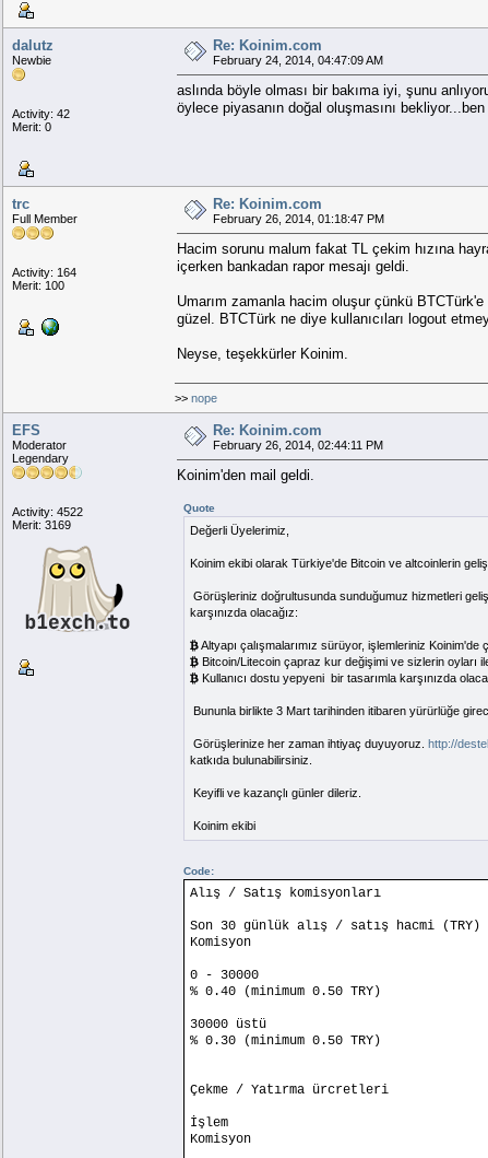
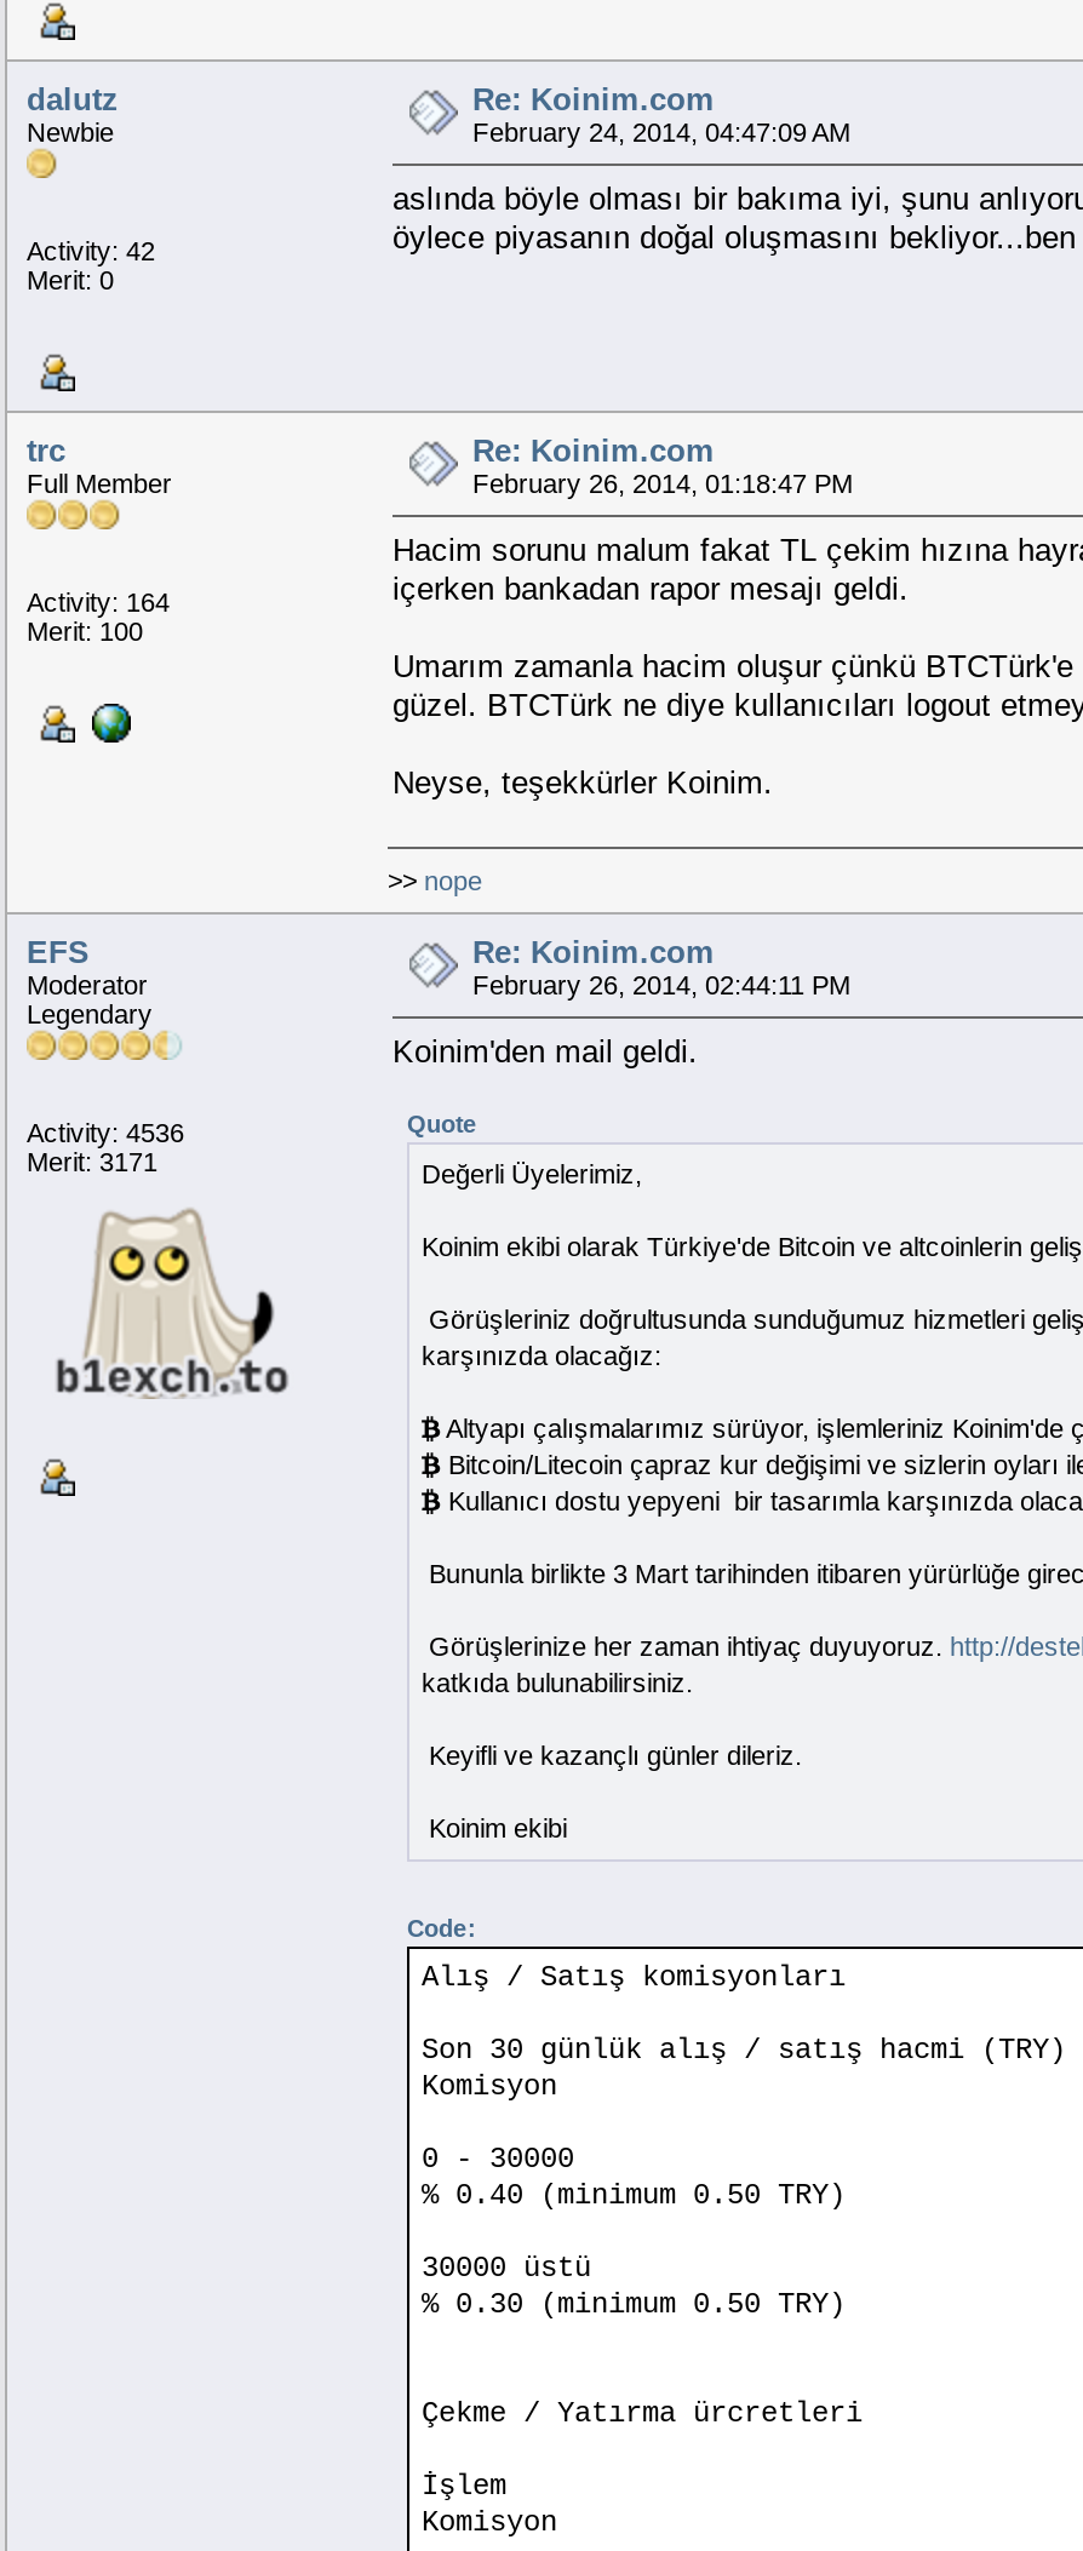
[12,505,83,518] Activity: 4522 -> [27,1117,184,1146] Activity: 4536
[12,518,71,531] Merit: 3169 -> [27,1146,157,1175] Merit: 3171

